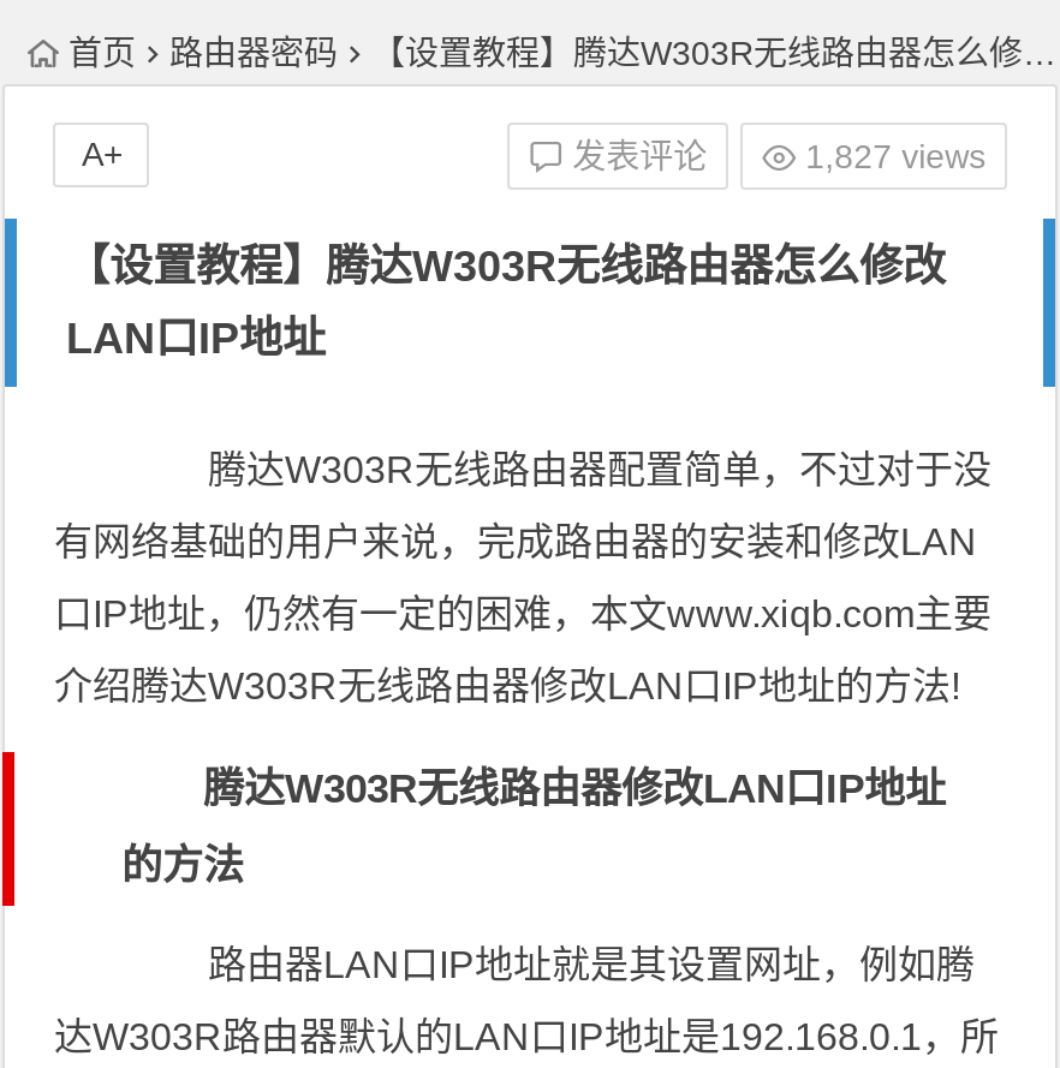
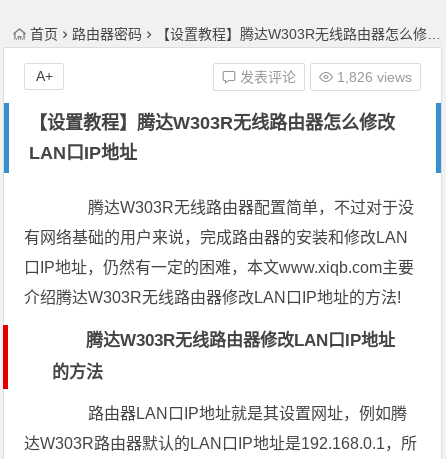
[796,137,986,175] 1,827 views -> [333,69,412,85] 1,826 views

